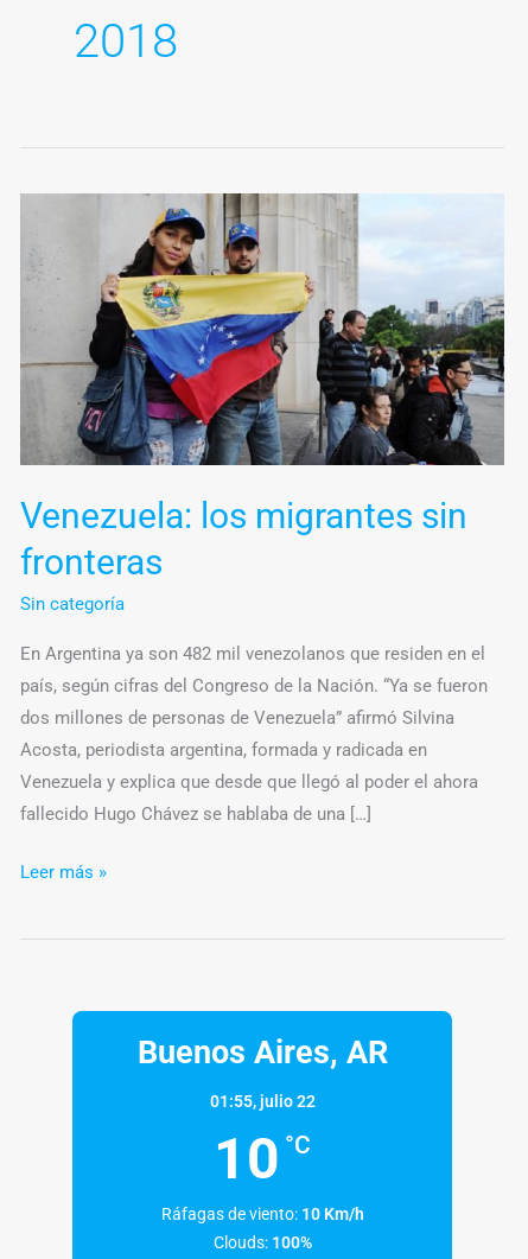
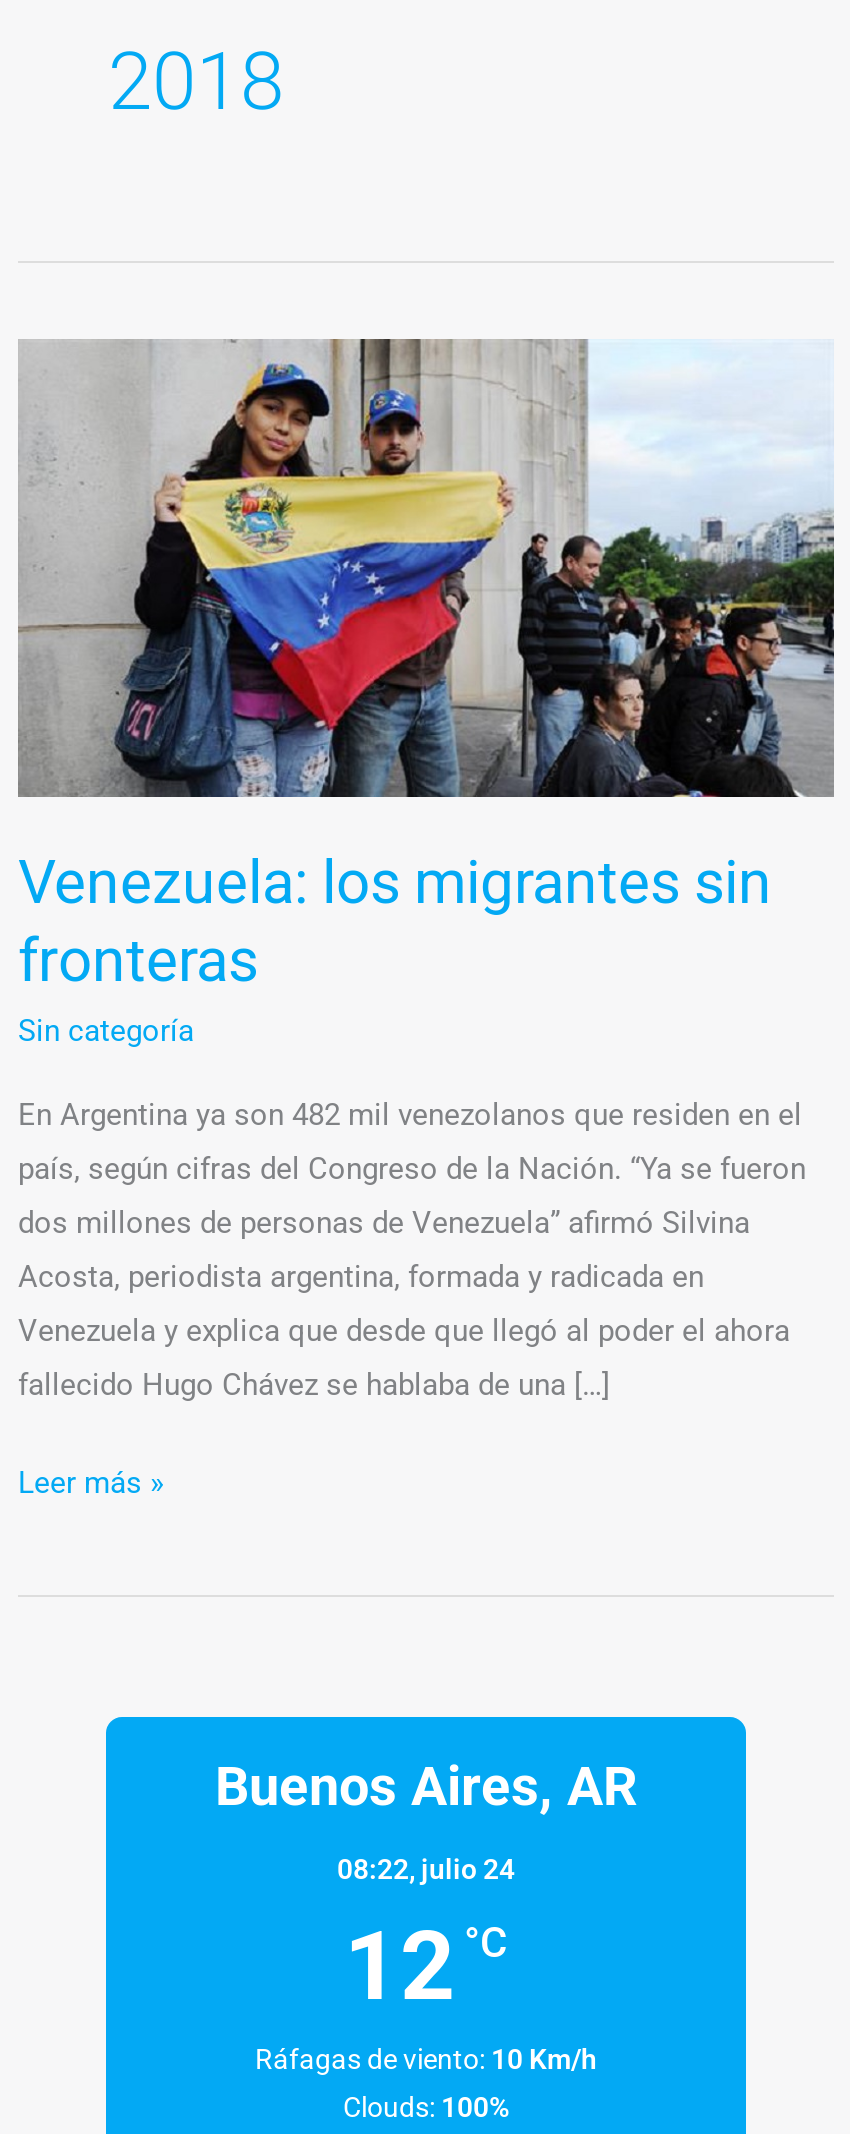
[209,1092,315,1111] 01:55, julio 22 -> [337,1854,515,1886] 08:22, julio 24
[214,1125,311,1193] 10 °C -> [344,1910,508,2024] 12 °C

